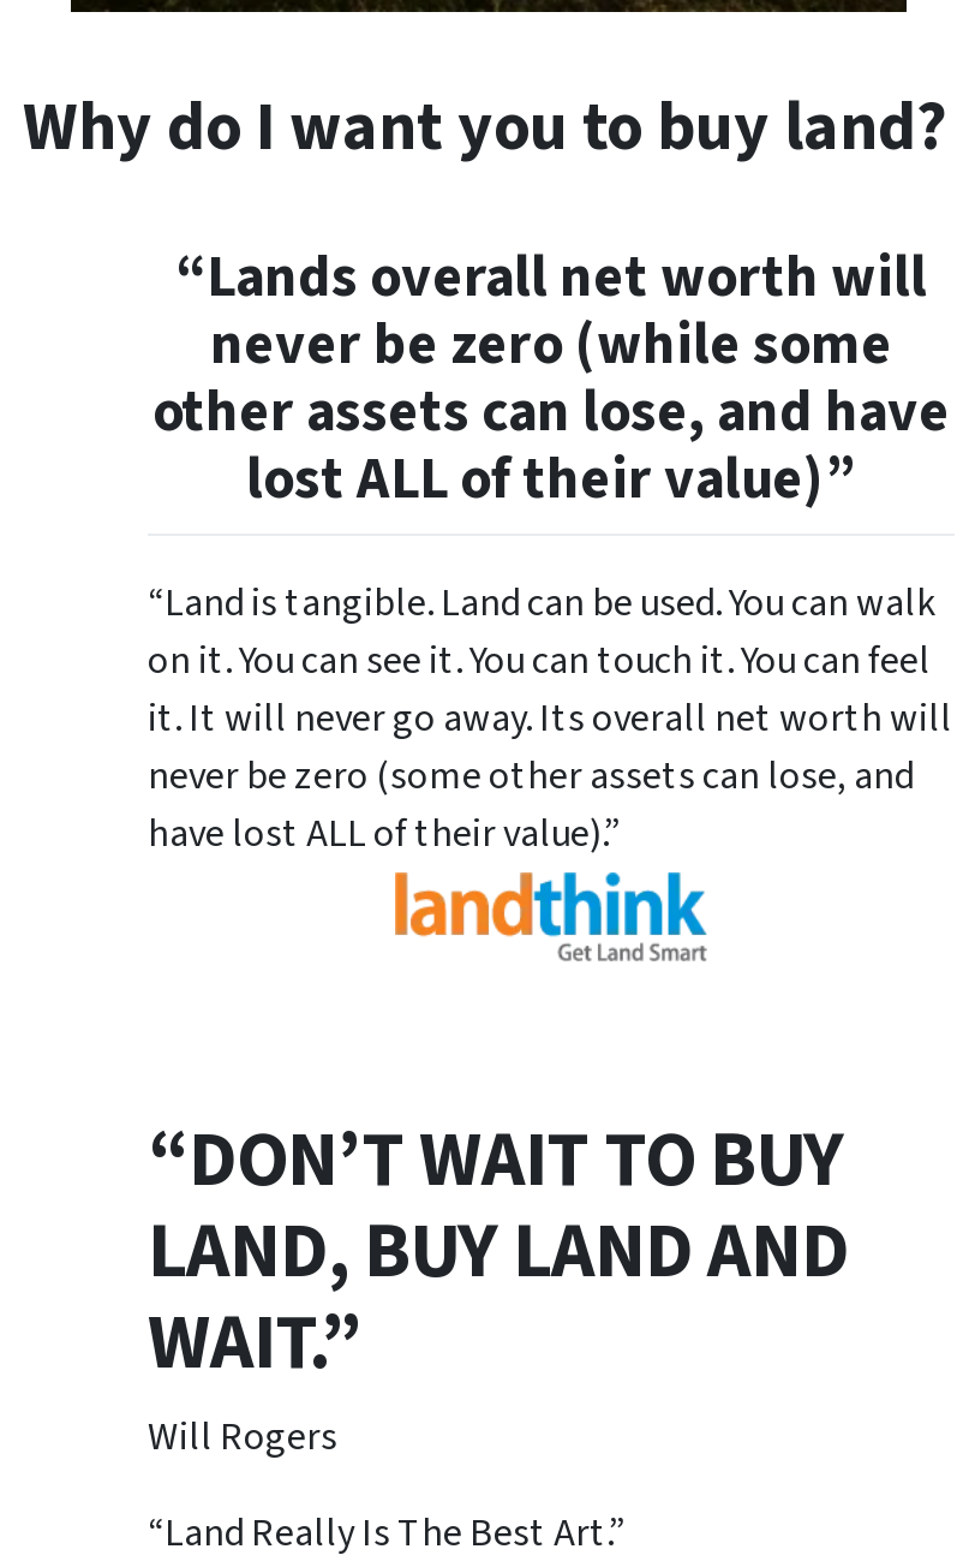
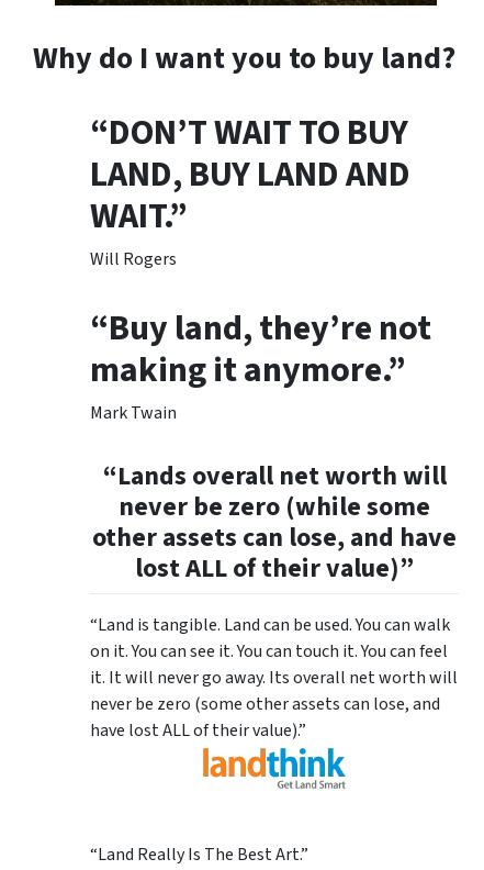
none -> [90,303,431,425] “Buy land, they’re not | making it anymore.” | Mark Twain
moved [148,235,952,859] -> [90,457,458,742]: “Lands overall net worth will | never be zero (while some | other assets can lose, and have | ... | never be zero (some other assets can lose, and | have lost ALL of their value).”
moved [400,872,707,966] -> [205,748,346,791]: [image]
moved [148,1105,849,1463] -> [90,107,410,271]: “DON’T WAIT TO BUY | LAND, BUY LAND AND | WAIT.” | Will Rogers

